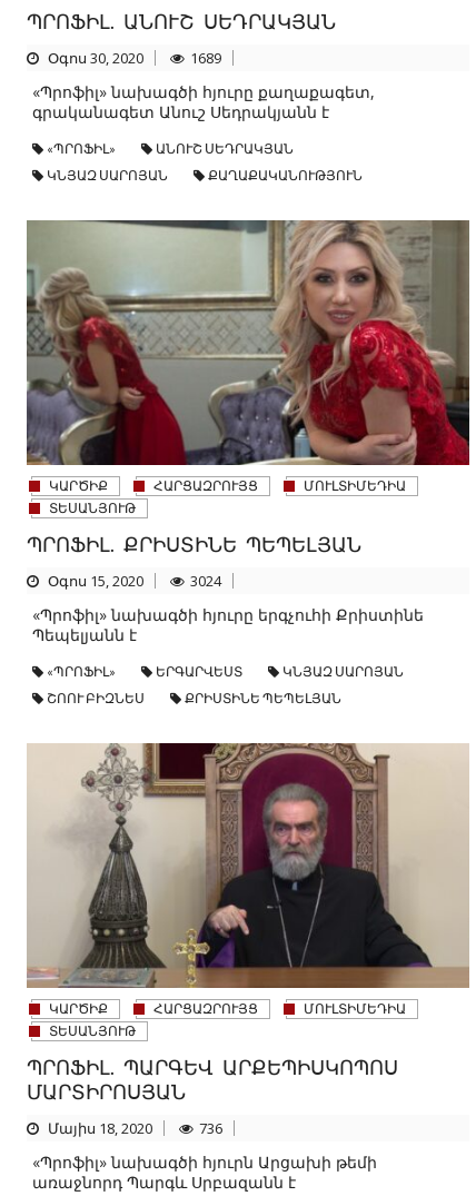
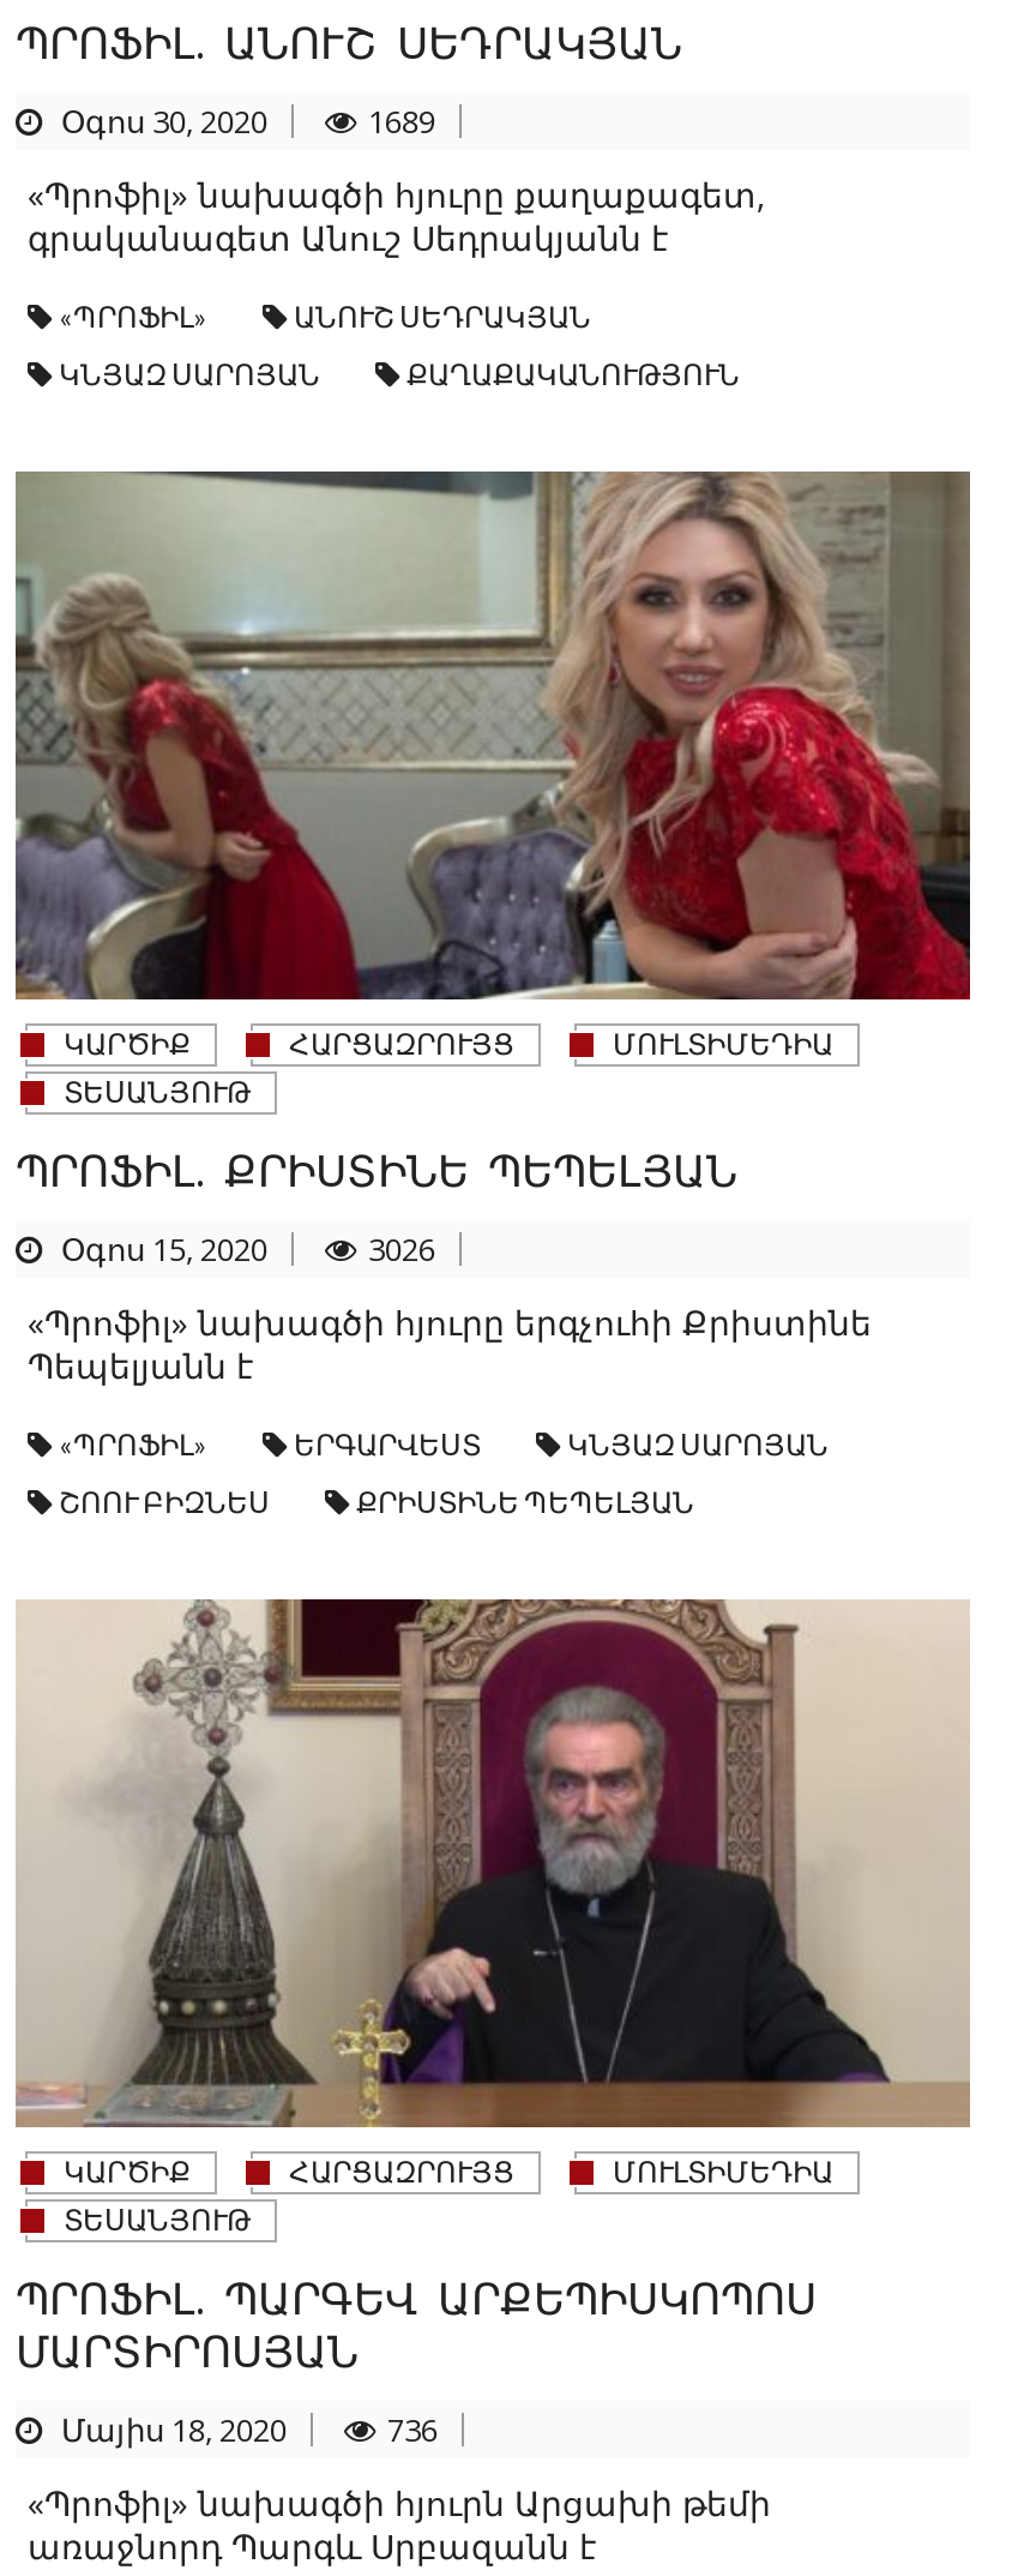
[190,571,221,591] 3024 -> [368,1227,435,1271] 3026

